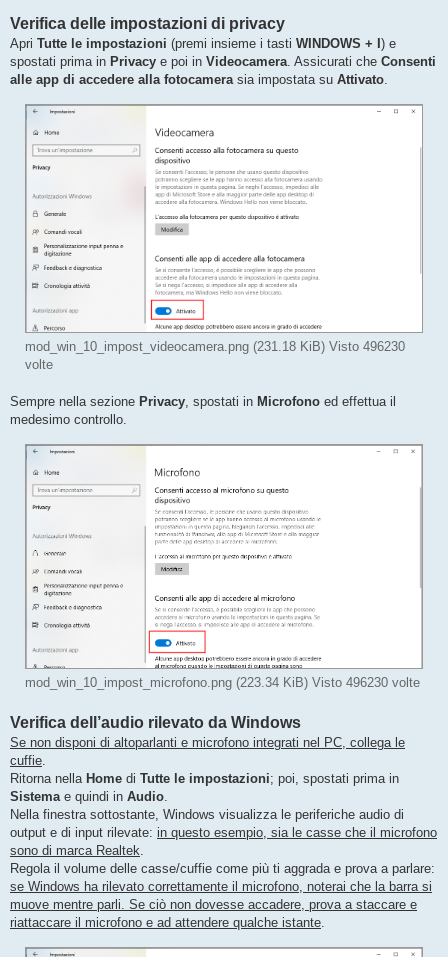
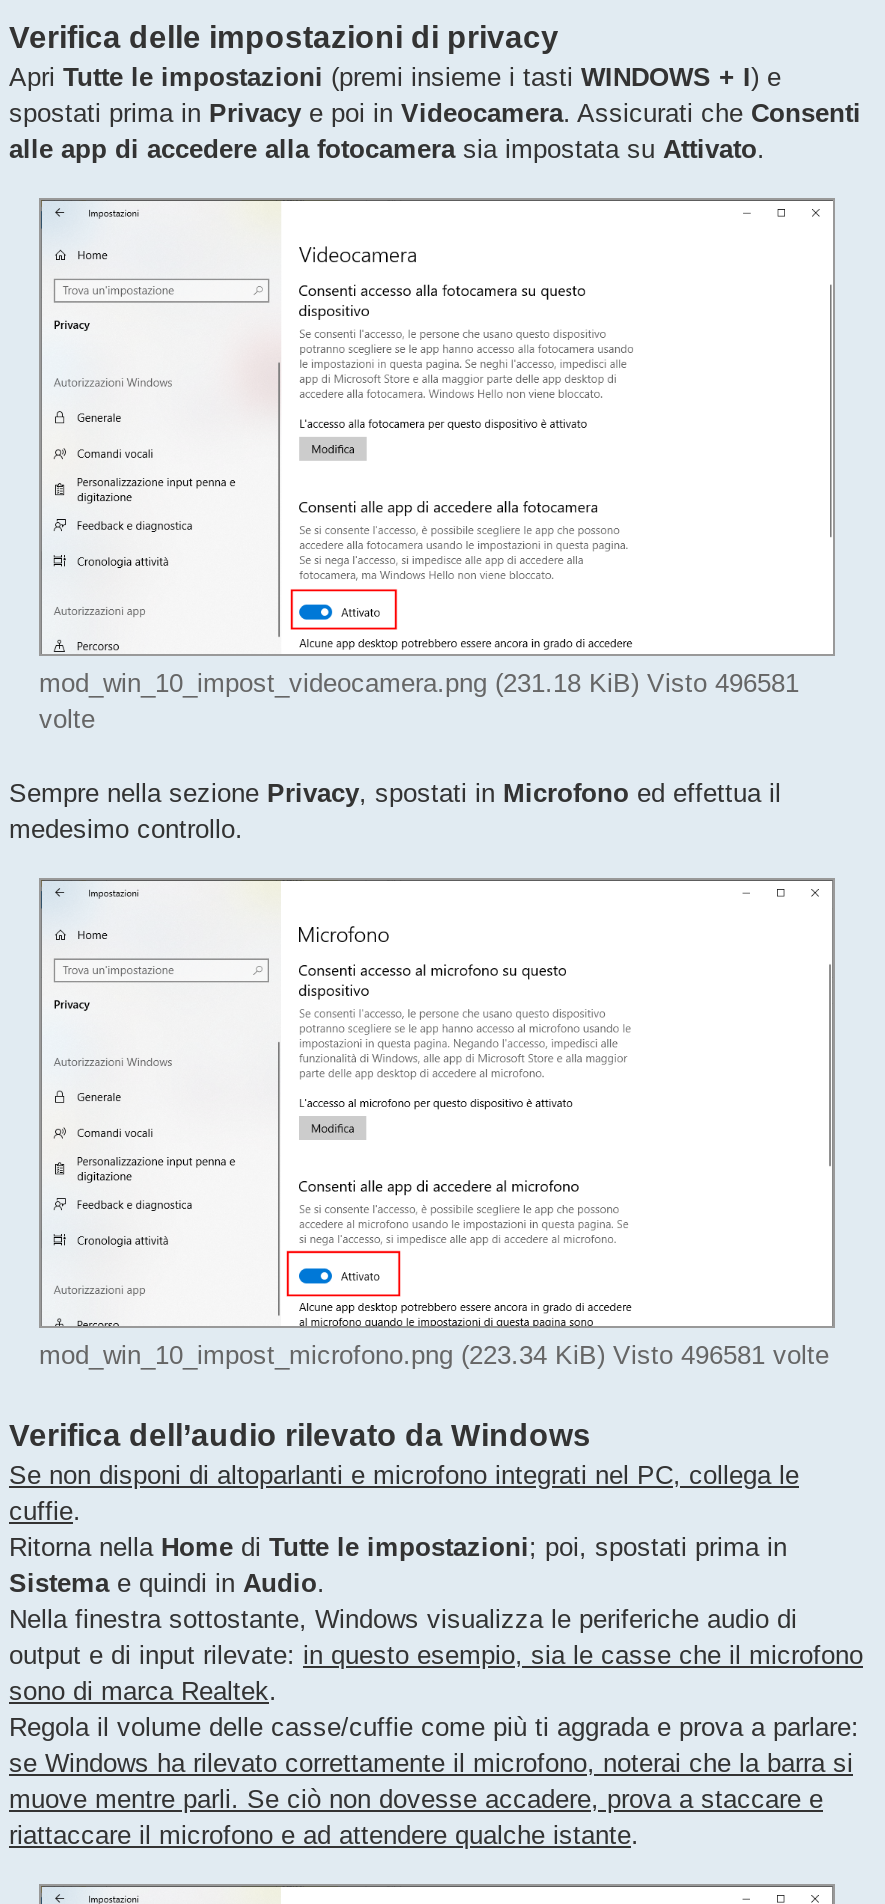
[25,339,405,354] mod_win_10_impost_videocamera.png (231.18 KiB) Visto 496230 -> [39,668,799,698] mod_win_10_impost_videocamera.png (231.18 KiB) Visto 496581
[25,675,420,690] mod_win_10_impost_microfono.png (223.34 KiB) Visto 496230 volte -> [39,1340,829,1370] mod_win_10_impost_microfono.png (223.34 KiB) Visto 496581 volte

